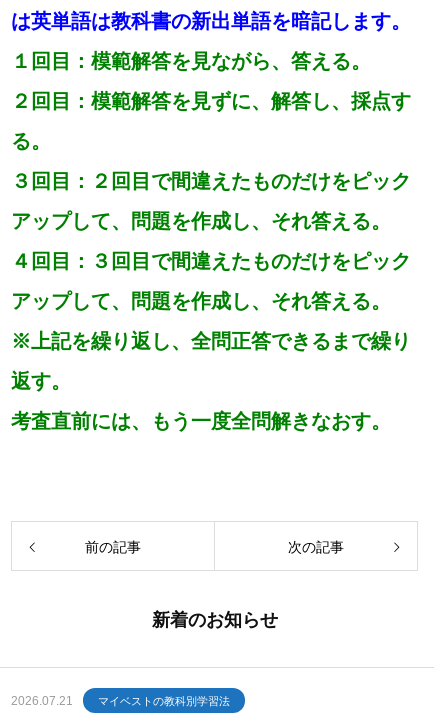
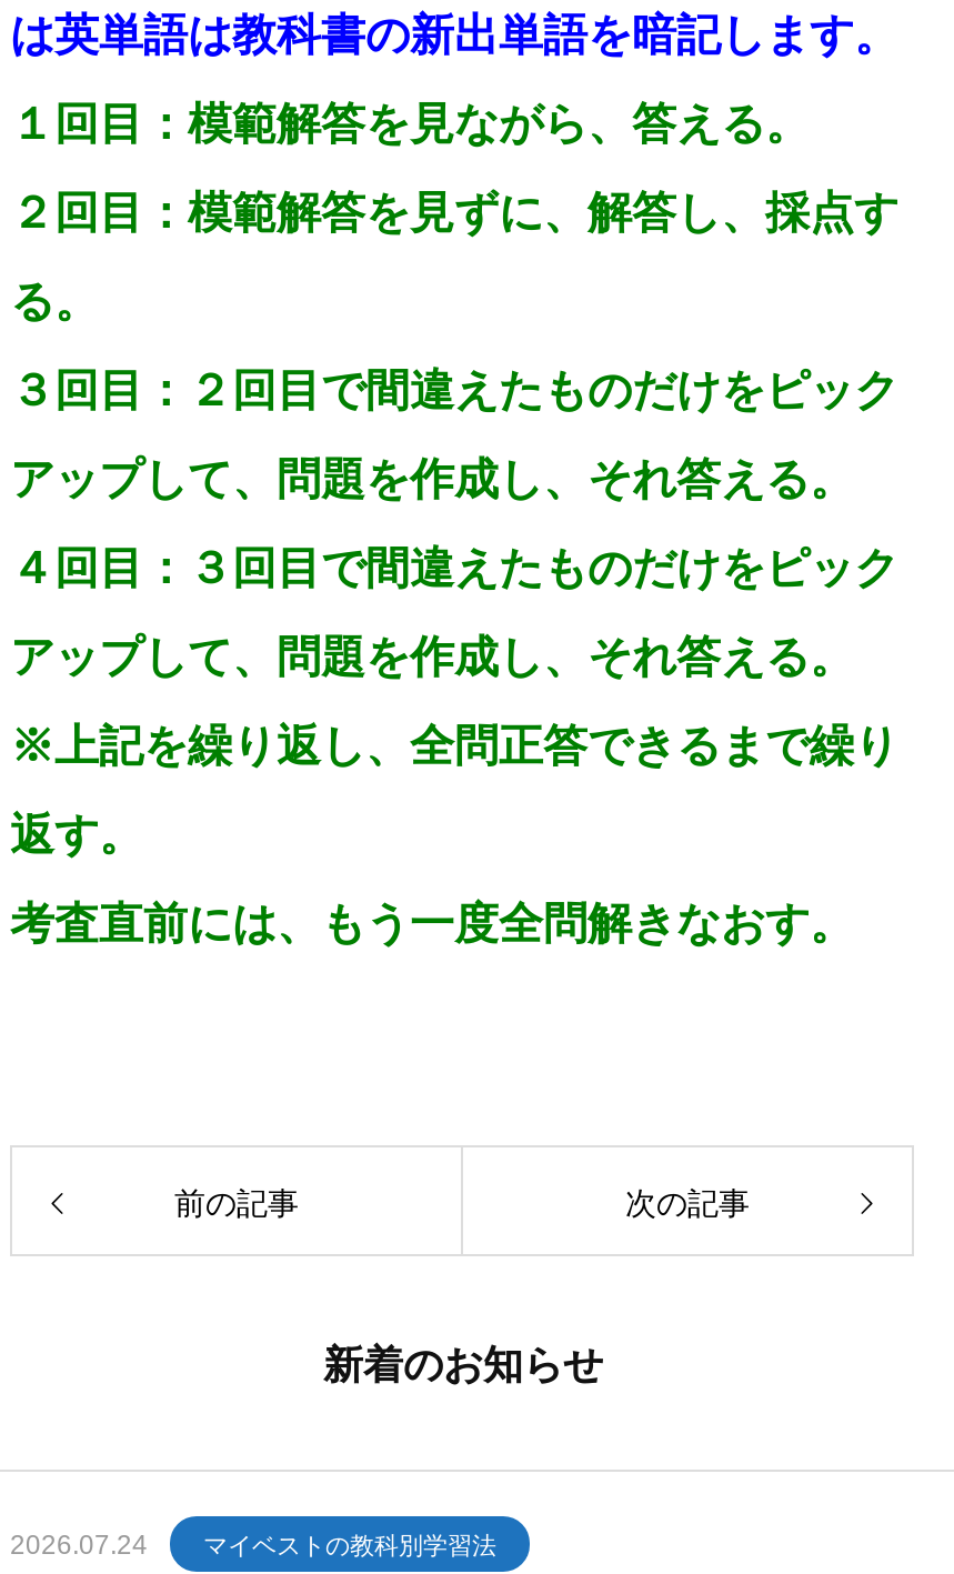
[11,694,73,708] 2026.07.21 -> [10,1531,148,1562] 2026.07.24

